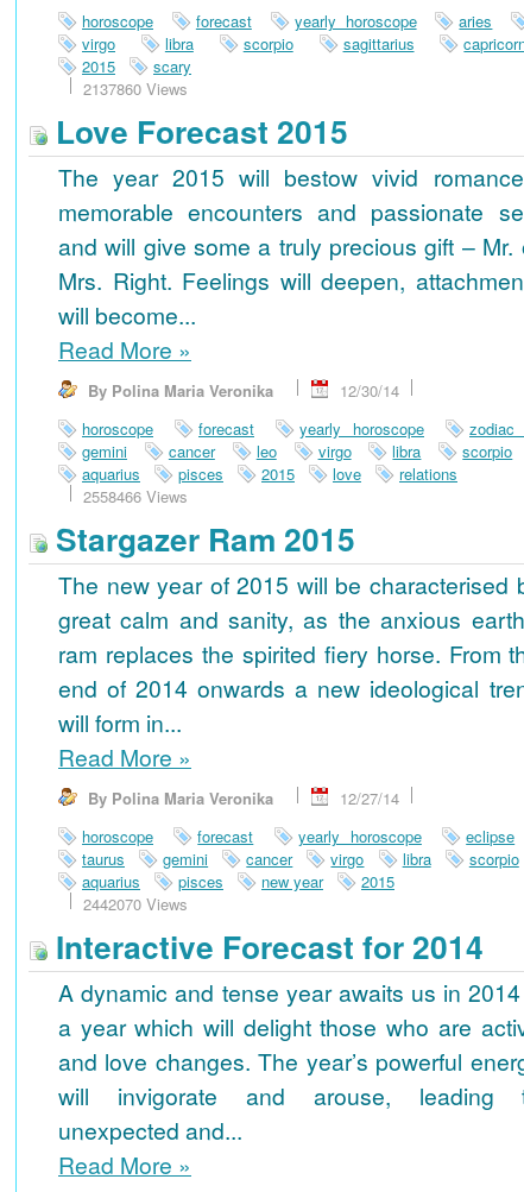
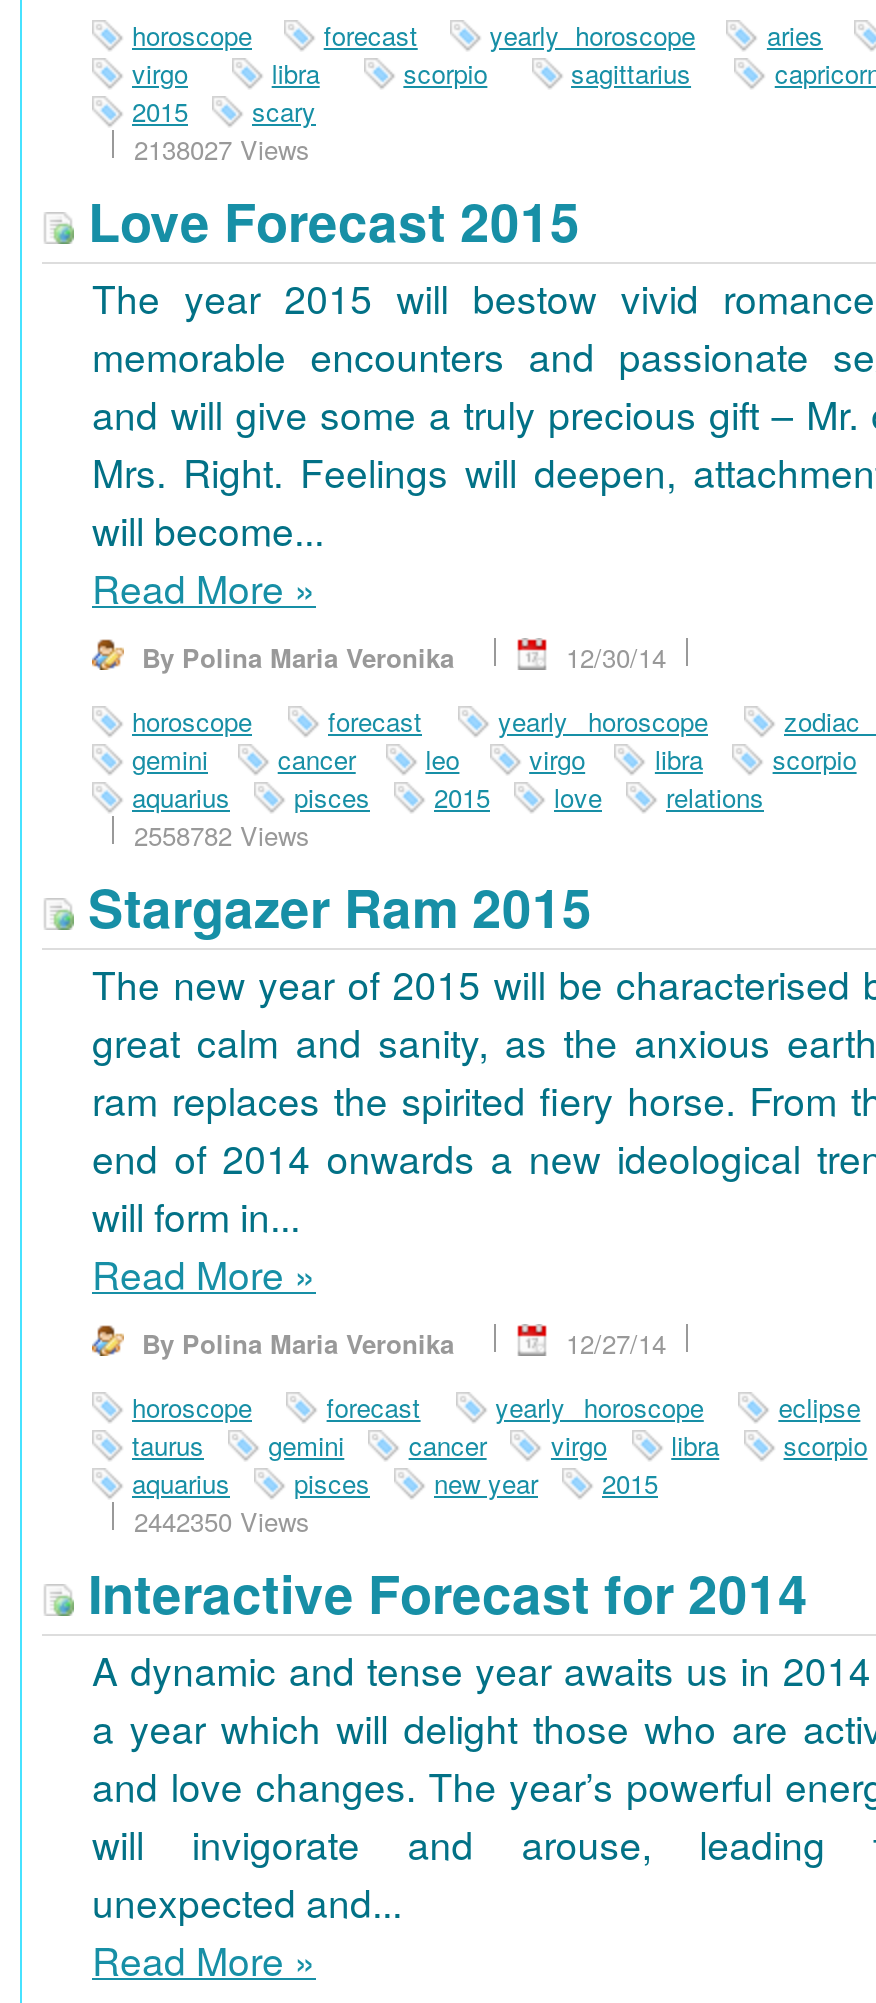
[83,77,188,100] 2137860 Views -> [134,130,310,168] 2138027 Views
[83,485,188,508] 2558466 Views -> [134,816,310,854] 2558782 Views
[83,893,188,915] 2442070 Views -> [134,1503,310,1541] 2442350 Views

